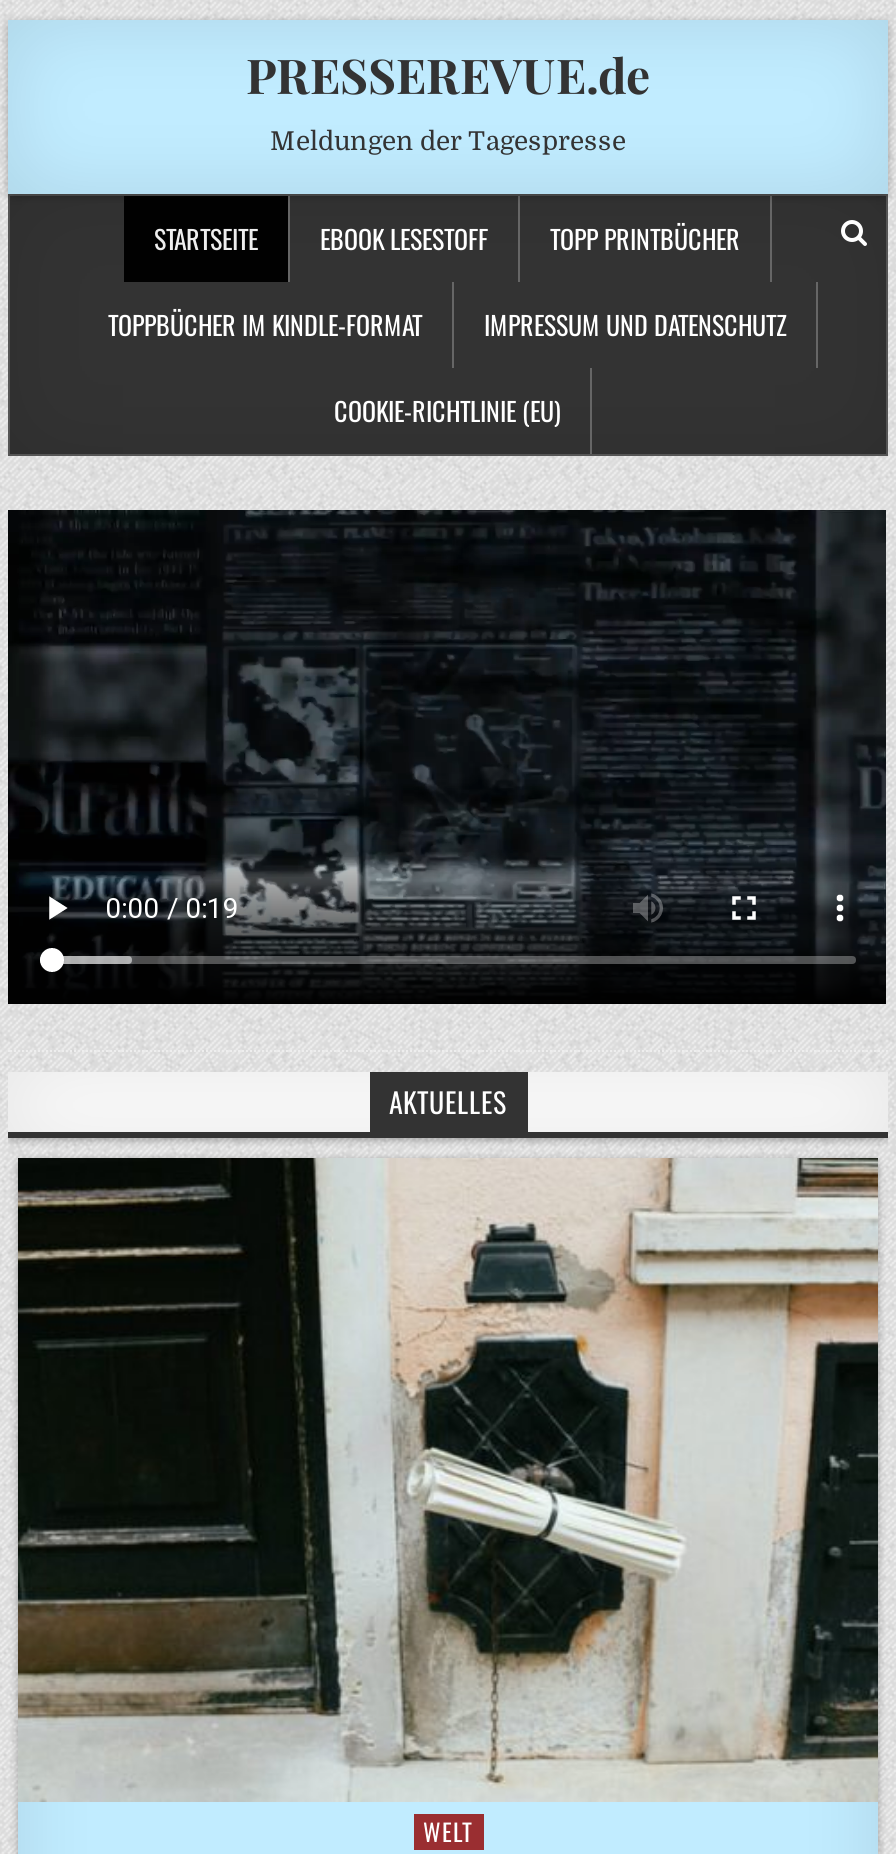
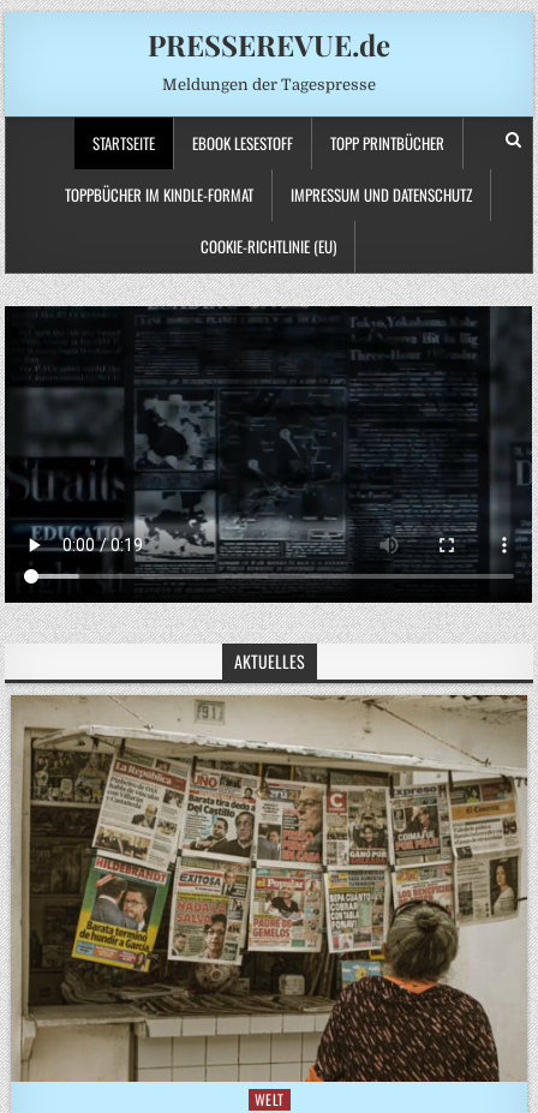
[16,1158,880,1802] [image] -> [11,694,528,1083] [image]

